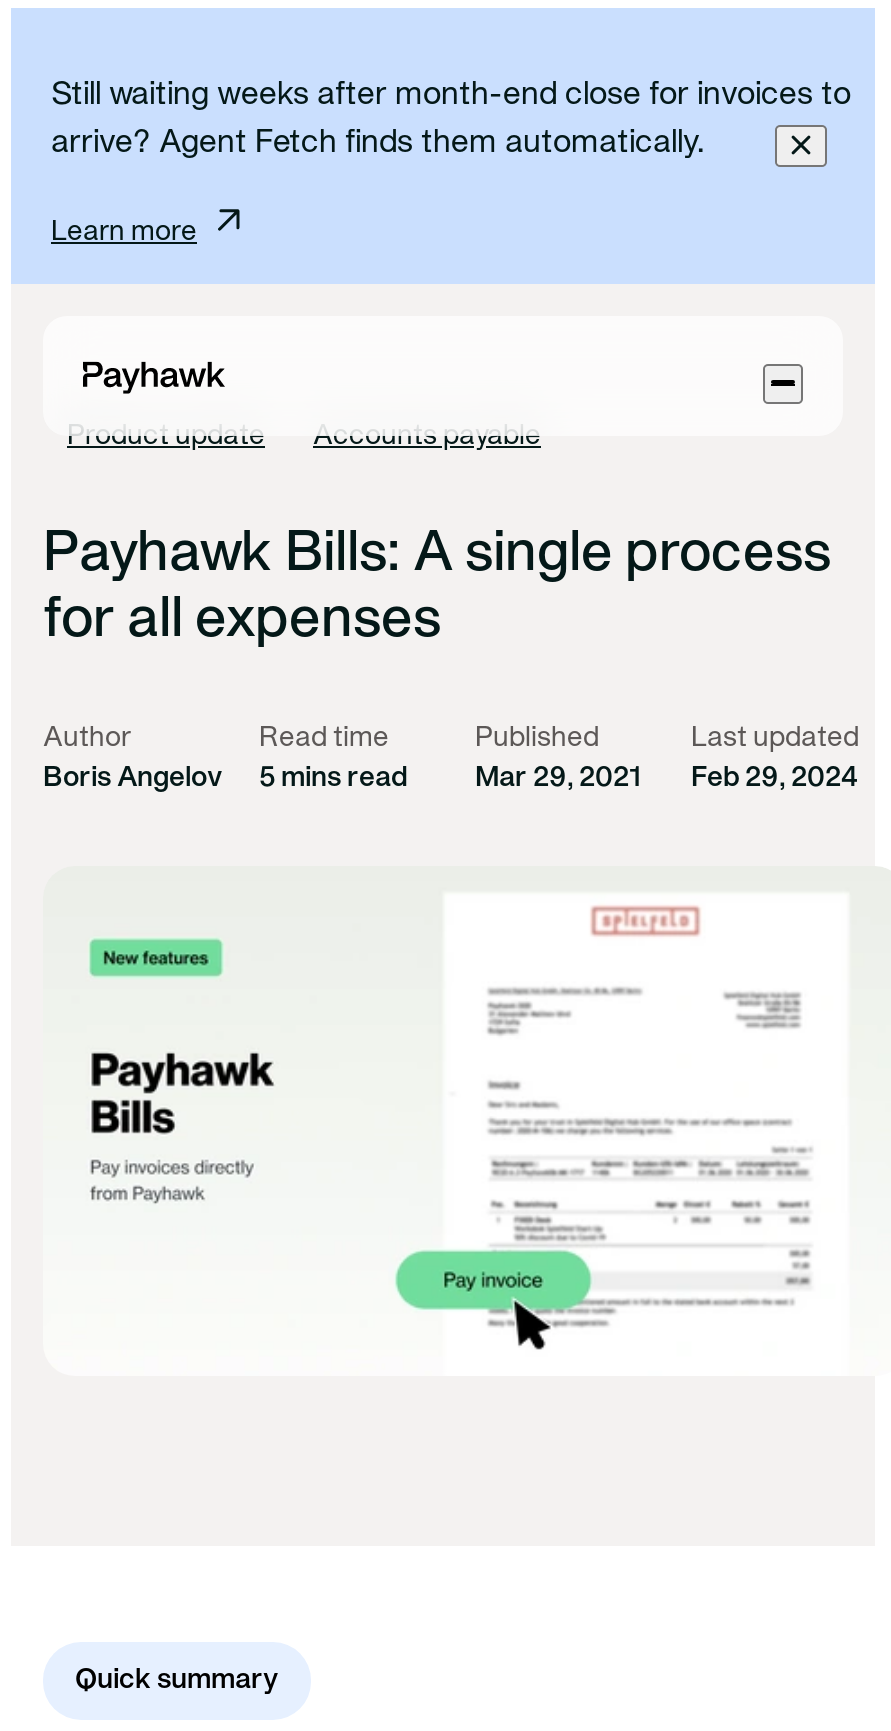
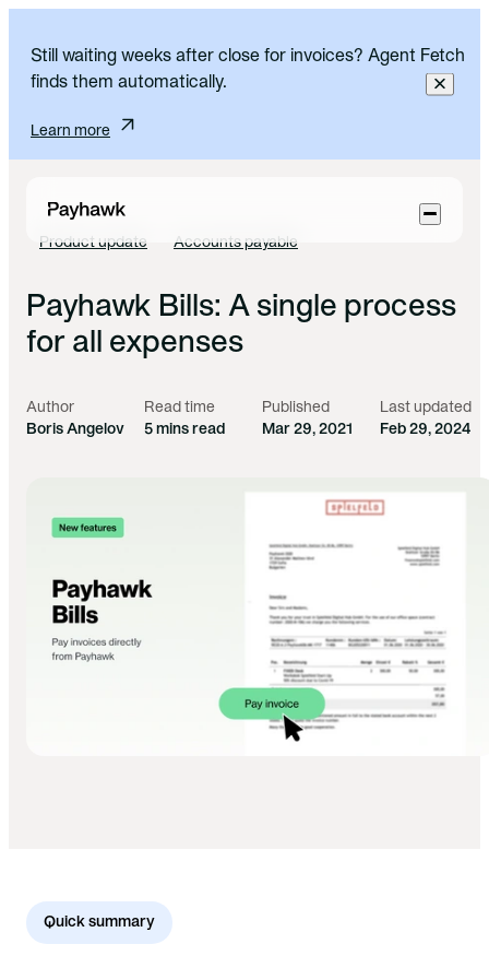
[51,82,851,110] Still waiting weeks after month-end close for invoices to -> [31,49,465,64] Still waiting weeks after close for invoices? Agent Fetch
[51,130,705,158] arrive? Agent Fetch finds them automatically. -> [31,75,227,91] finds them automatically.

